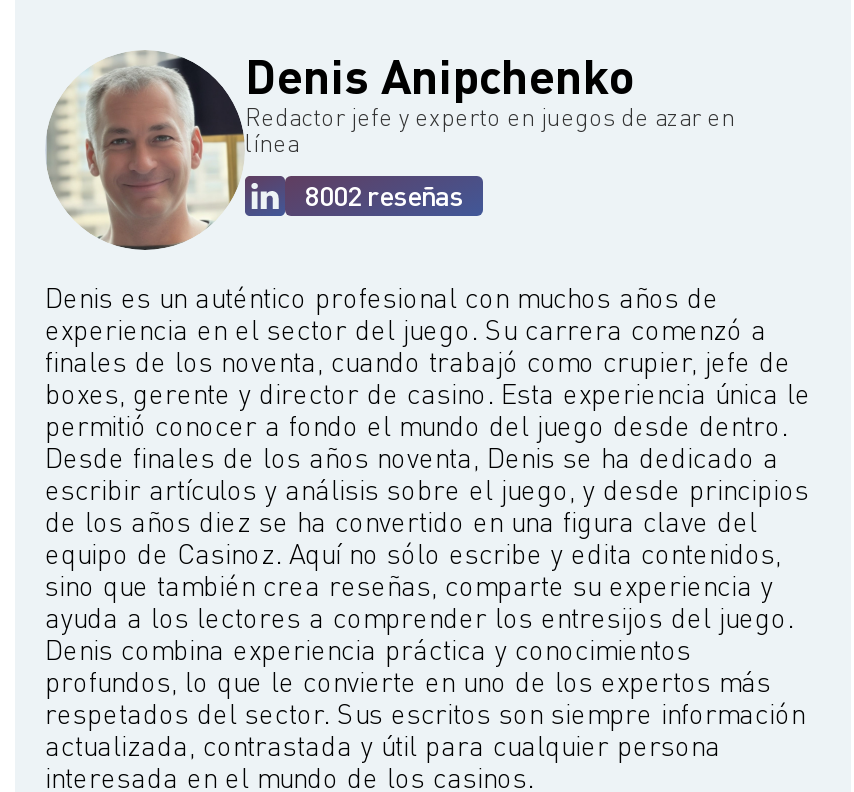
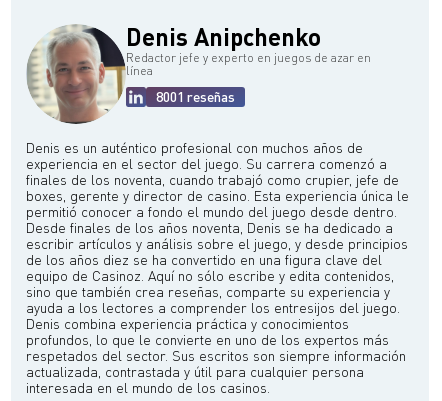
[305,178,463,212] 8002 reseñas -> [156,88,235,105] 8001 reseñas

